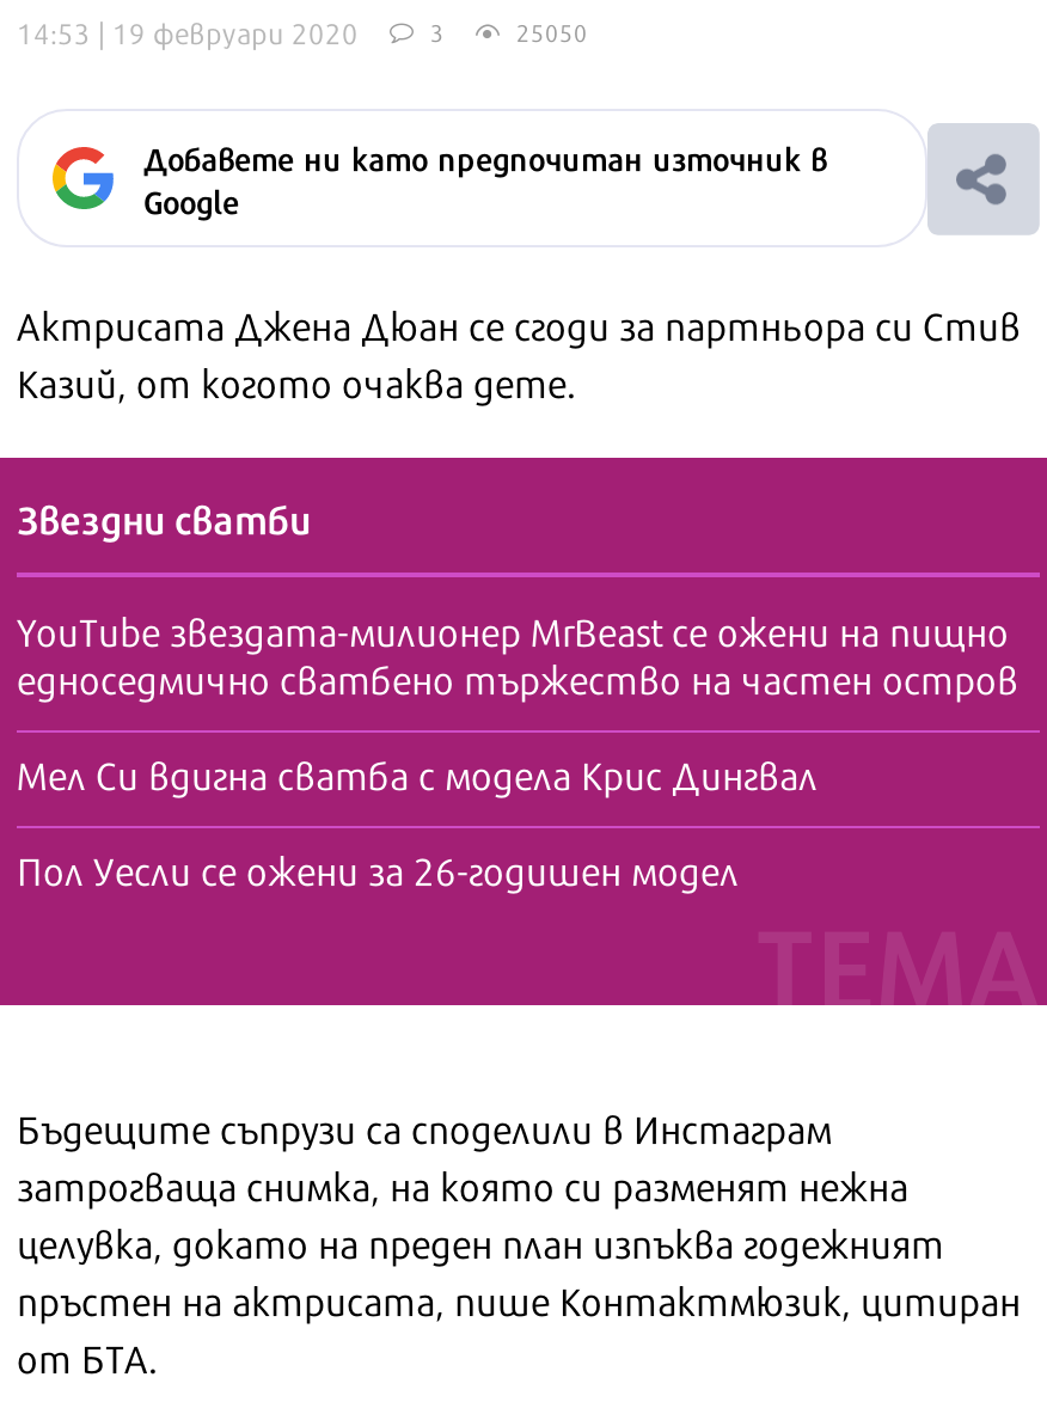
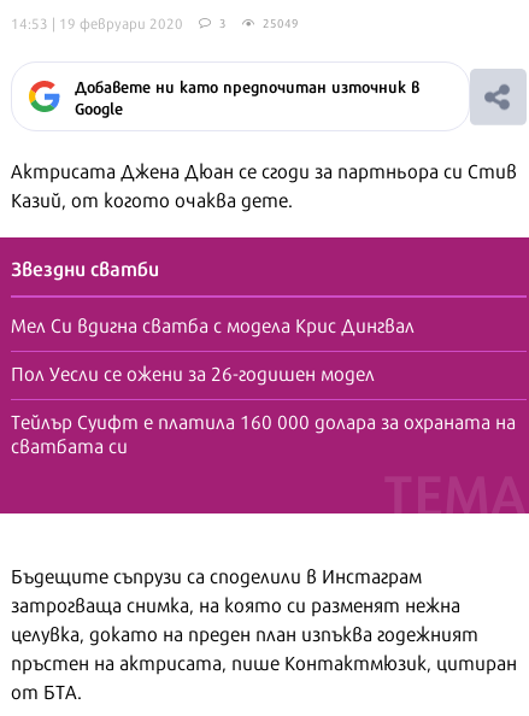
[516,13,588,49] 25050 -> [263,13,299,31] 25049
[17,601,1018,706] YouTube звездата-милионер MrBeast се ожени на пищно | едноседмично сватбено тържество на частен остров -> none
moved [17,745,818,898] -> [11,310,415,387]: Мел Си вдигна сватба с модела Крис Дингвал | Пол Уесли се ожени за 26-годишен модел
none -> [11,406,516,459] Тейлър Суифт е платила 160 000 долара за охраната на | сватбата си

